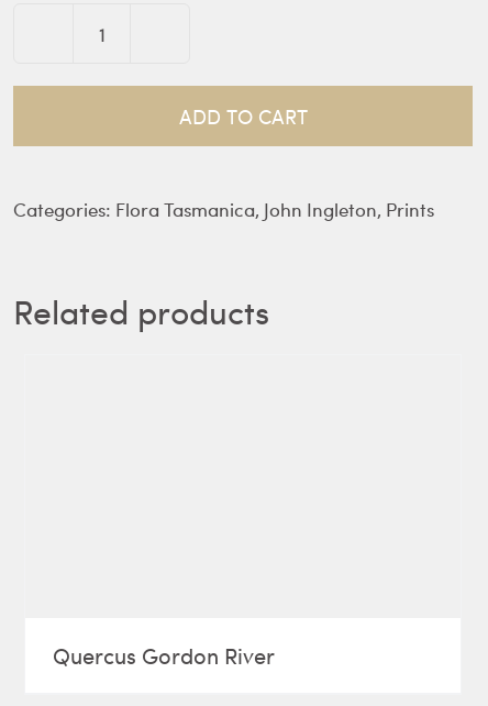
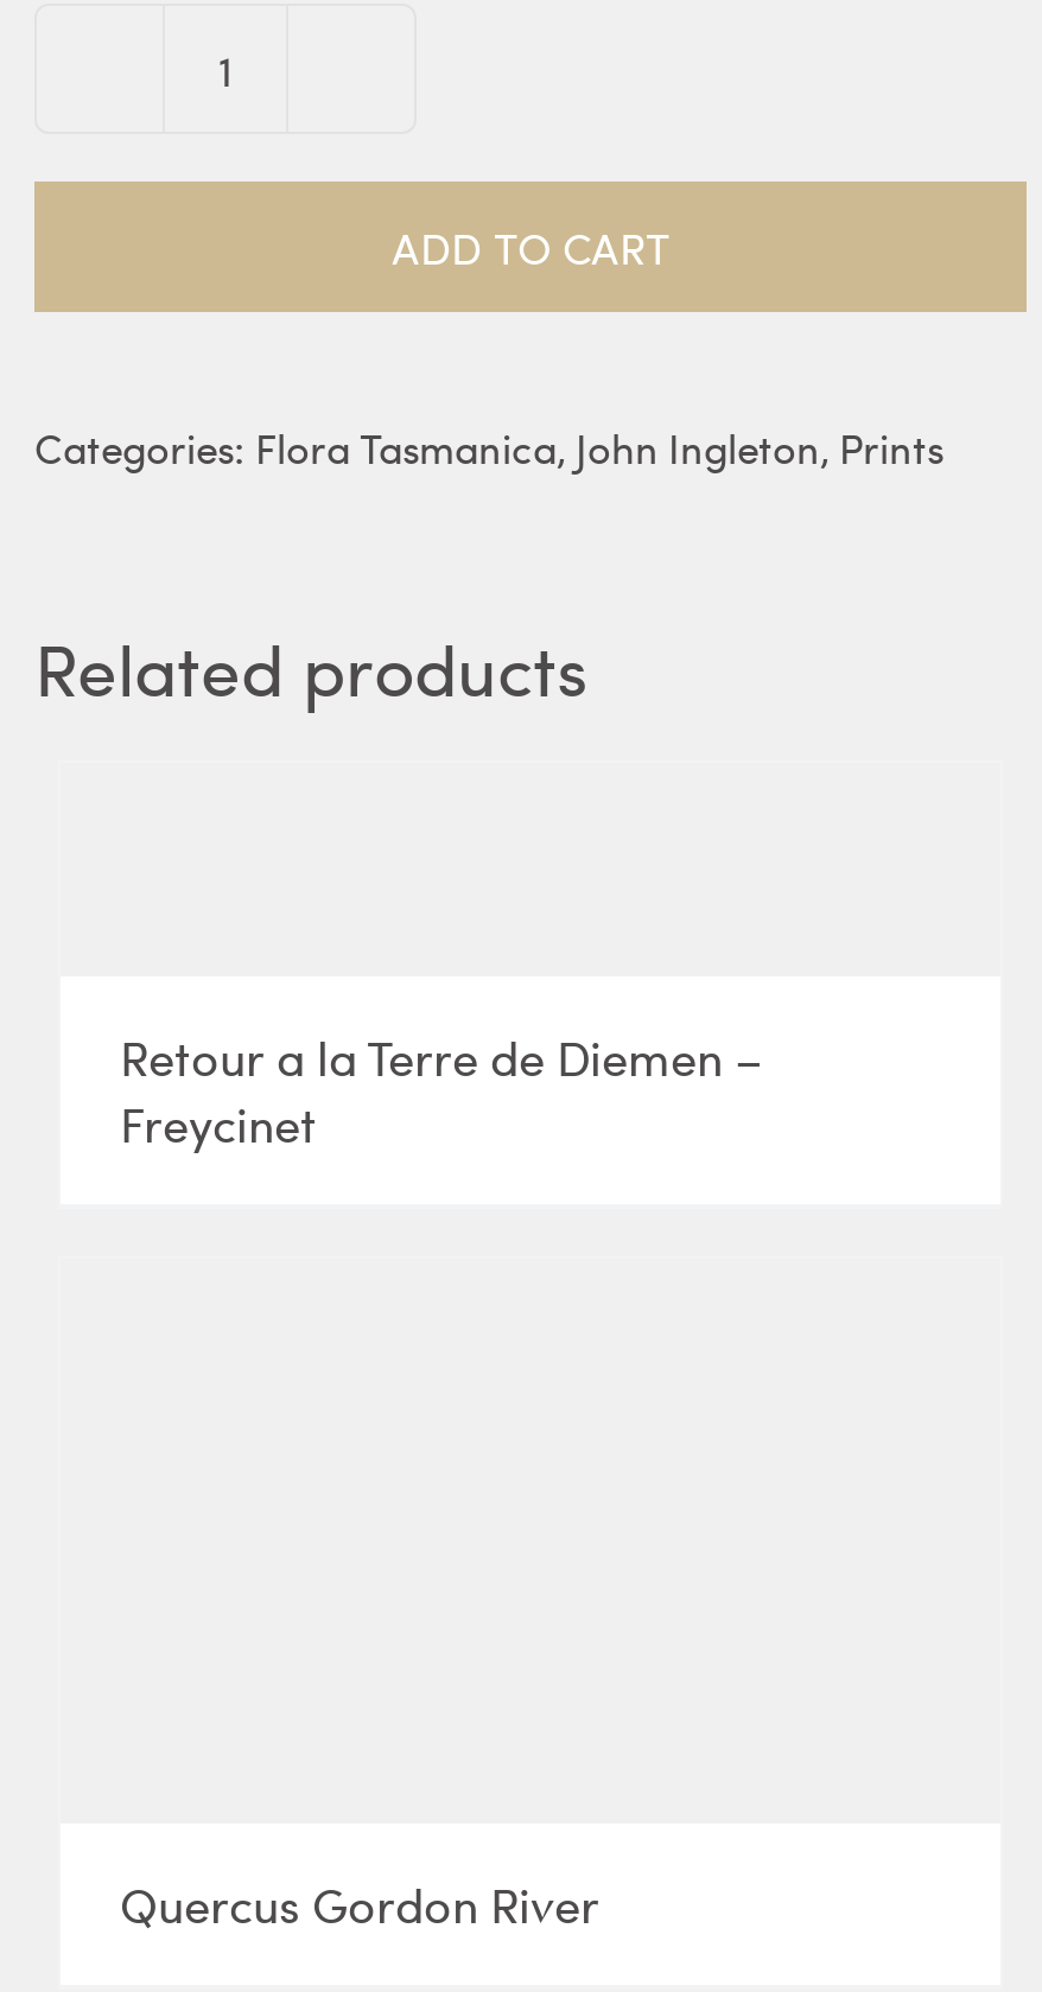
none -> [120,1023,763,1153] Retour a la Terre de Diemen – | Freycinet

